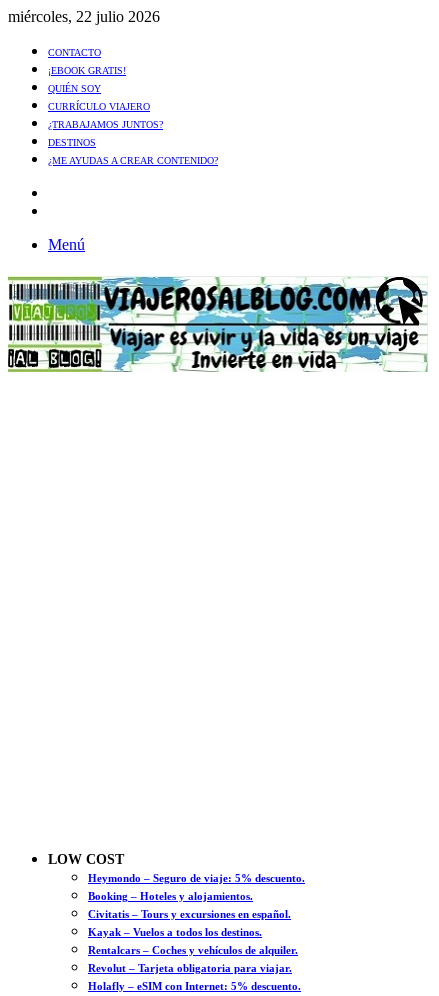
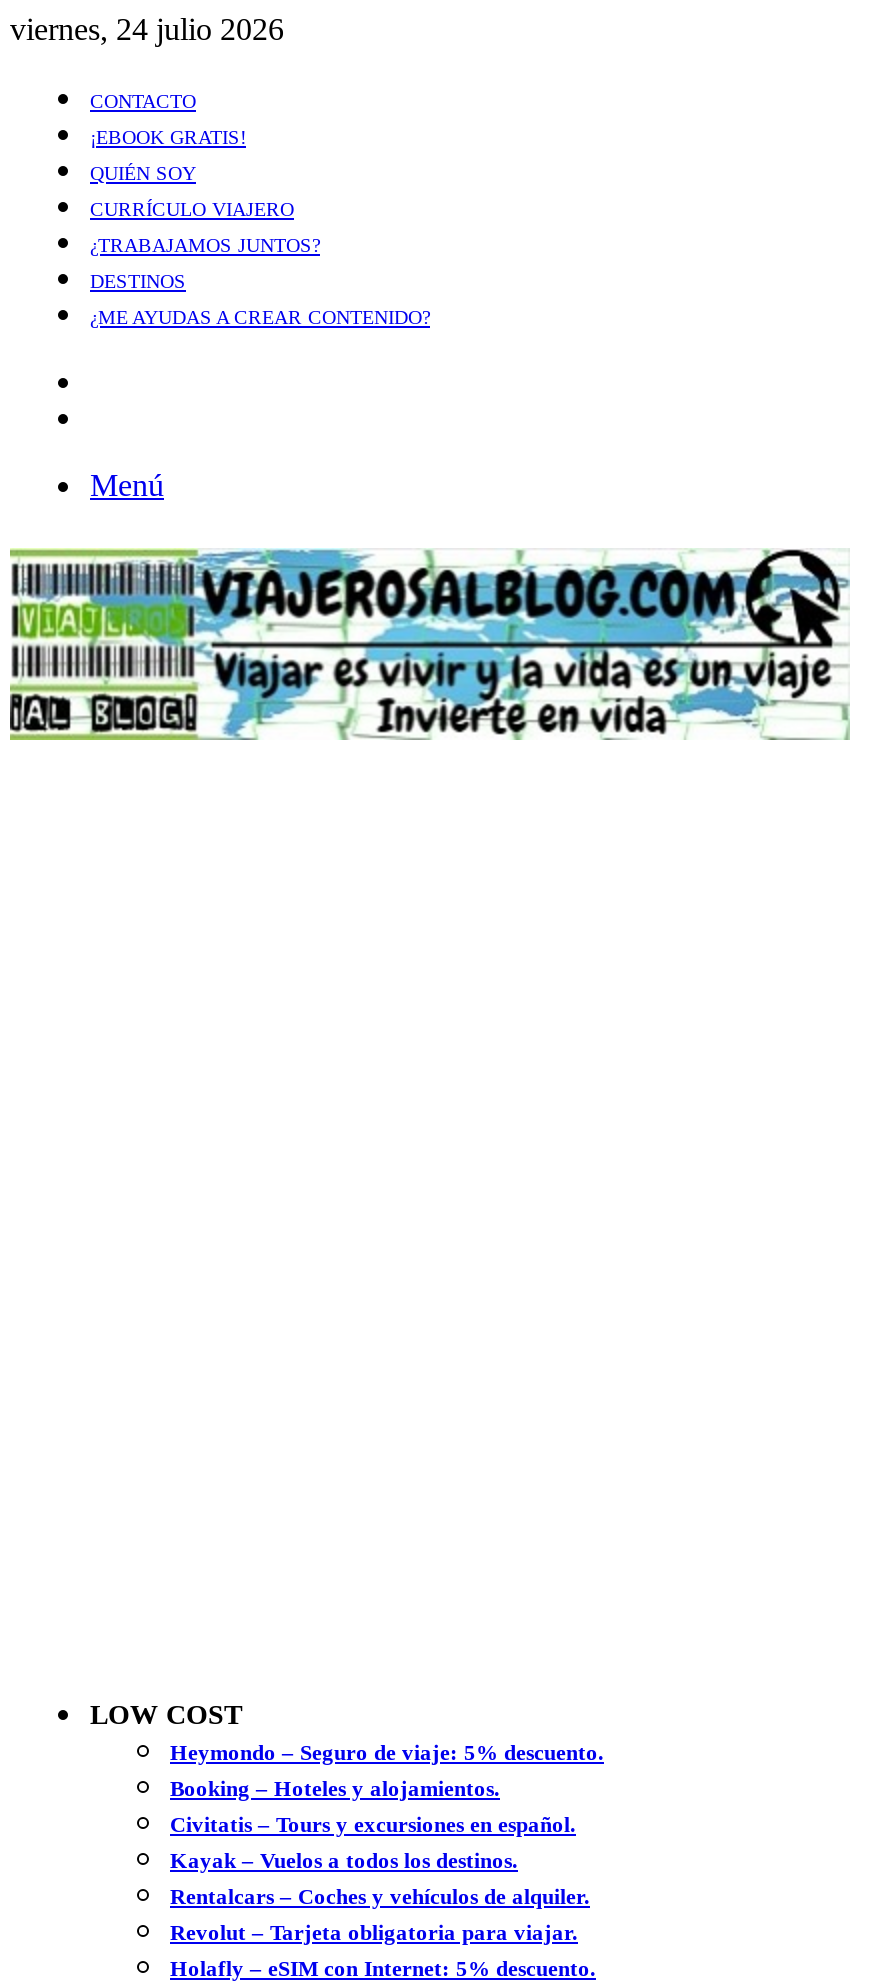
[8,8,160,25] miércoles, 22 julio 2026 -> [10,12,284,46] viernes, 24 julio 2026

